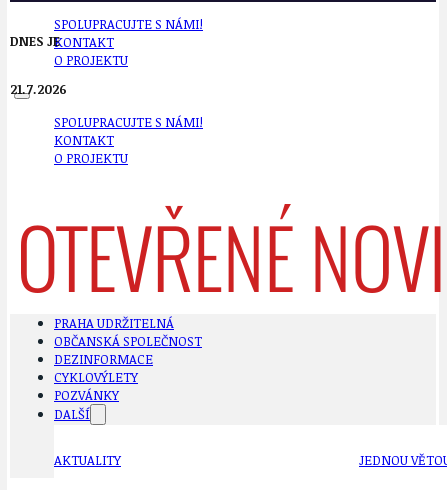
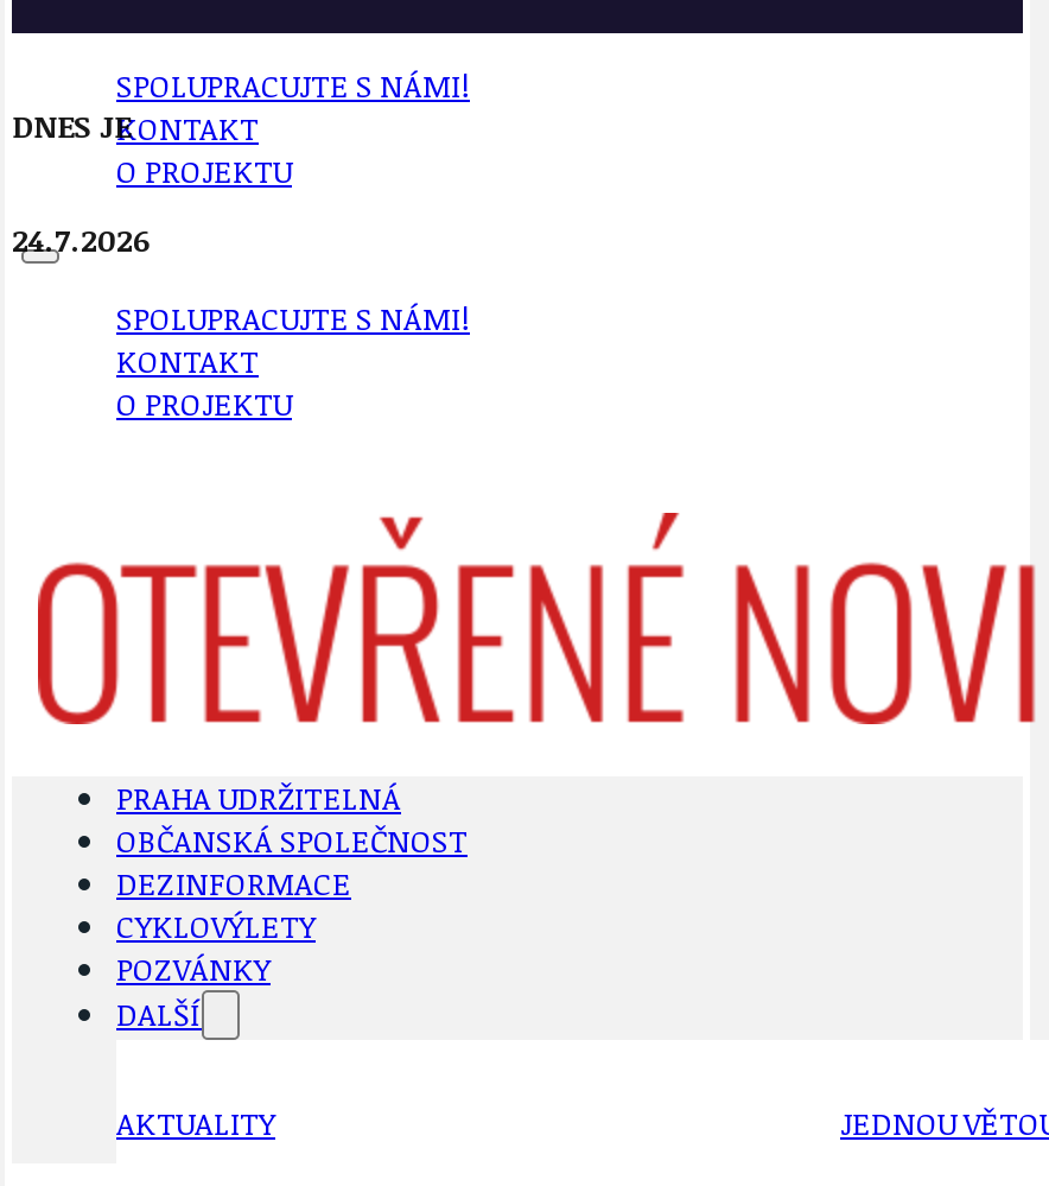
[10,80,67,98] 21.7.2026 -> [12,219,152,262] 24.7.2026

